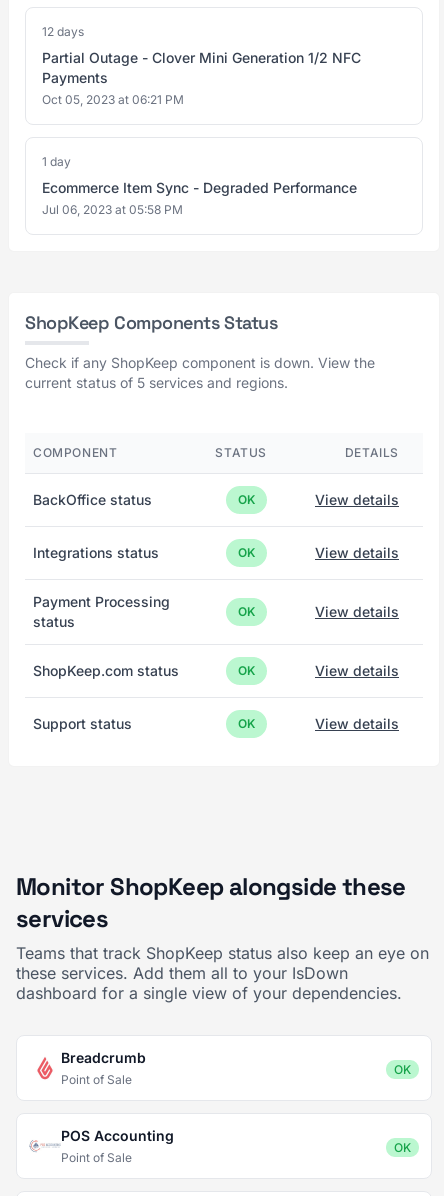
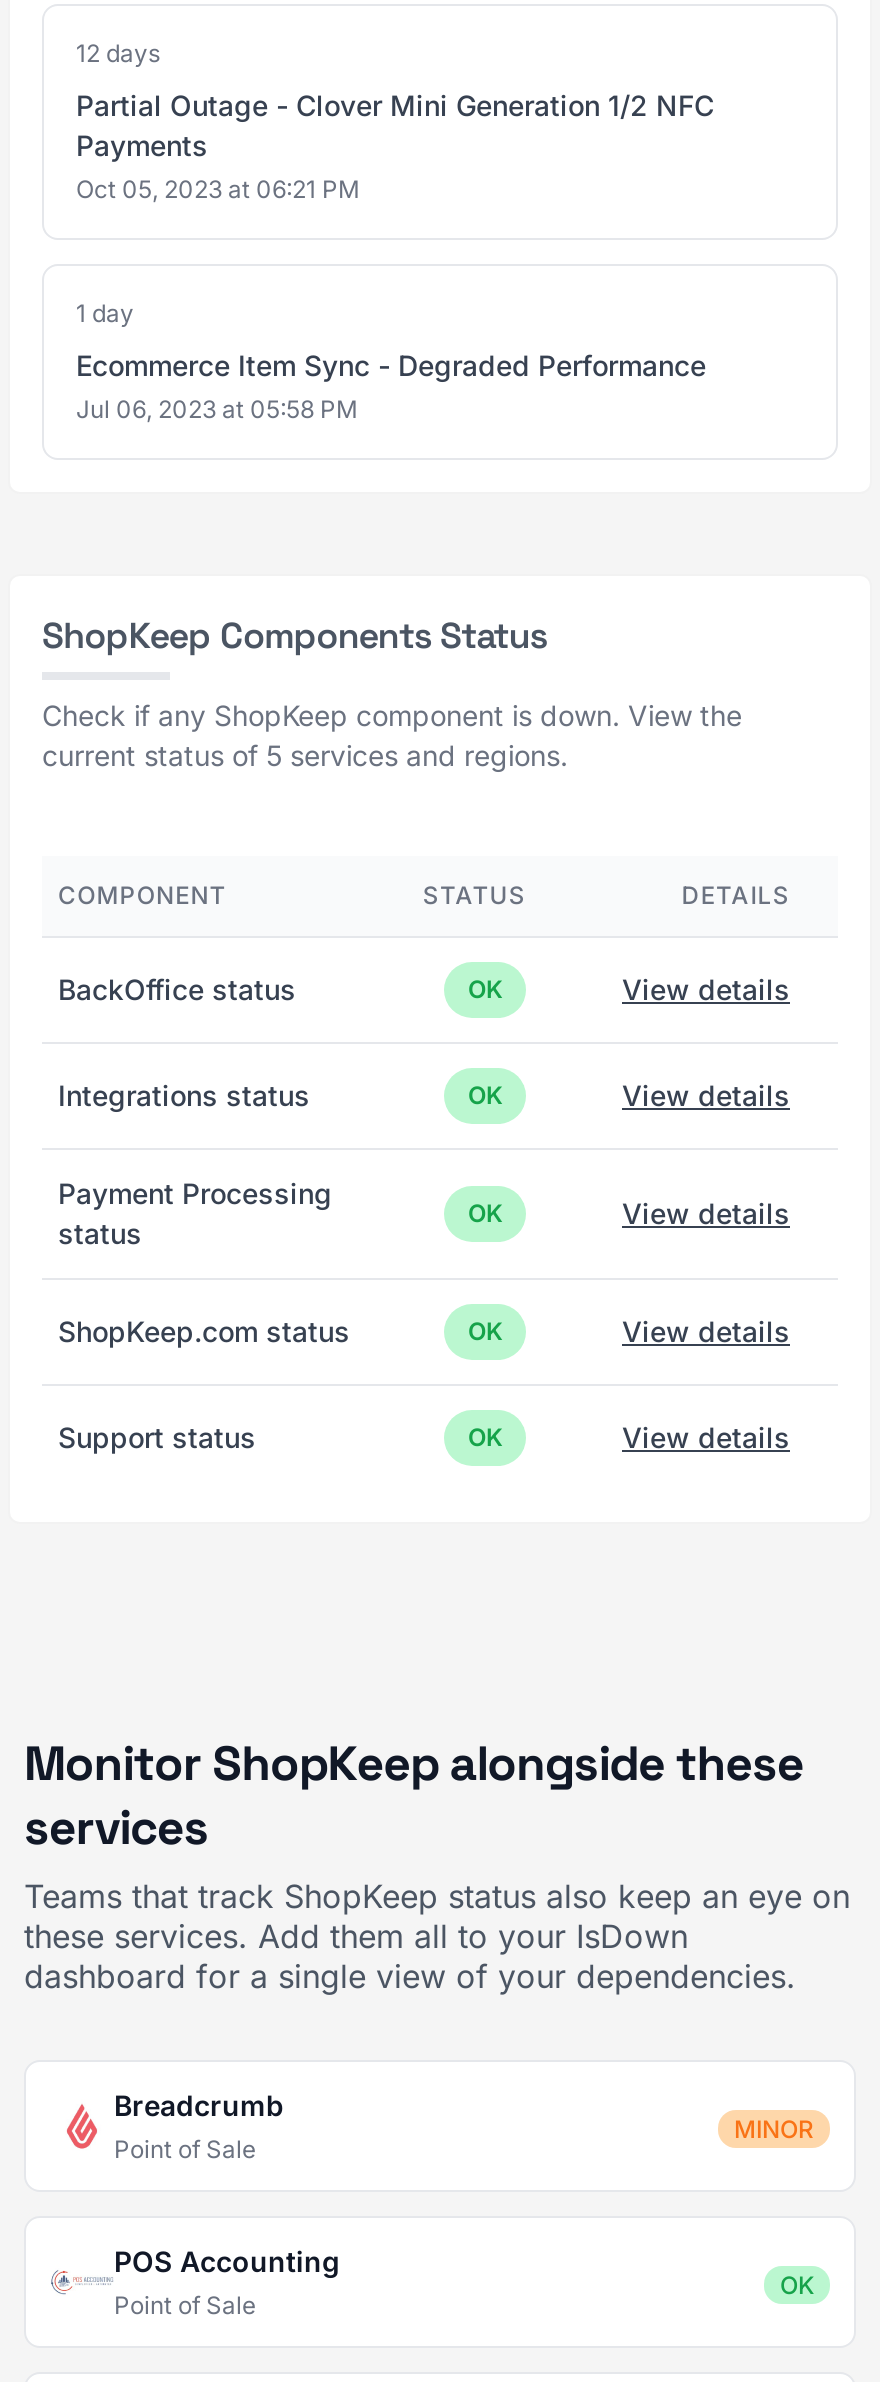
[394,1062,411,1077] OK -> [734,2114,814,2144] MINOR

